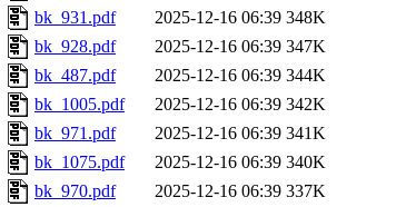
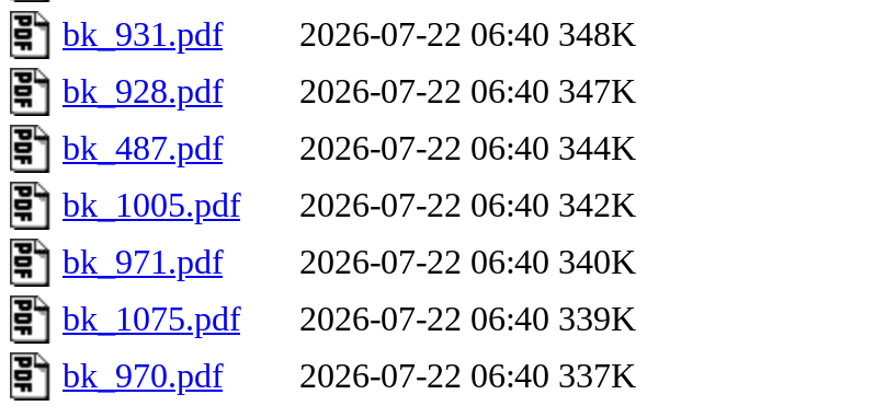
[155,8,326,27] 2025-12-16 06:39 348K -> [299,16,637,53] 2026-07-22 06:40 348K
[155,37,326,56] 2025-12-16 06:39 347K -> [299,73,637,110] 2026-07-22 06:40 347K
[155,66,326,85] 2025-12-16 06:39 344K -> [299,130,637,167] 2026-07-22 06:40 344K
[34,95,326,114] bk_1005.pdf 2025-12-16 06:39 342K -> [63,187,637,224] bk_1005.pdf 2026-07-22 06:40 342K
[155,124,326,143] 2025-12-16 06:39 341K -> [299,244,637,281] 2026-07-22 06:40 340K
[34,153,326,172] bk_1075.pdf 2025-12-16 06:39 340K -> [63,301,637,338] bk_1075.pdf 2026-07-22 06:40 339K
[155,182,326,201] 2025-12-16 06:39 337K -> [299,358,637,395] 2026-07-22 06:40 337K

